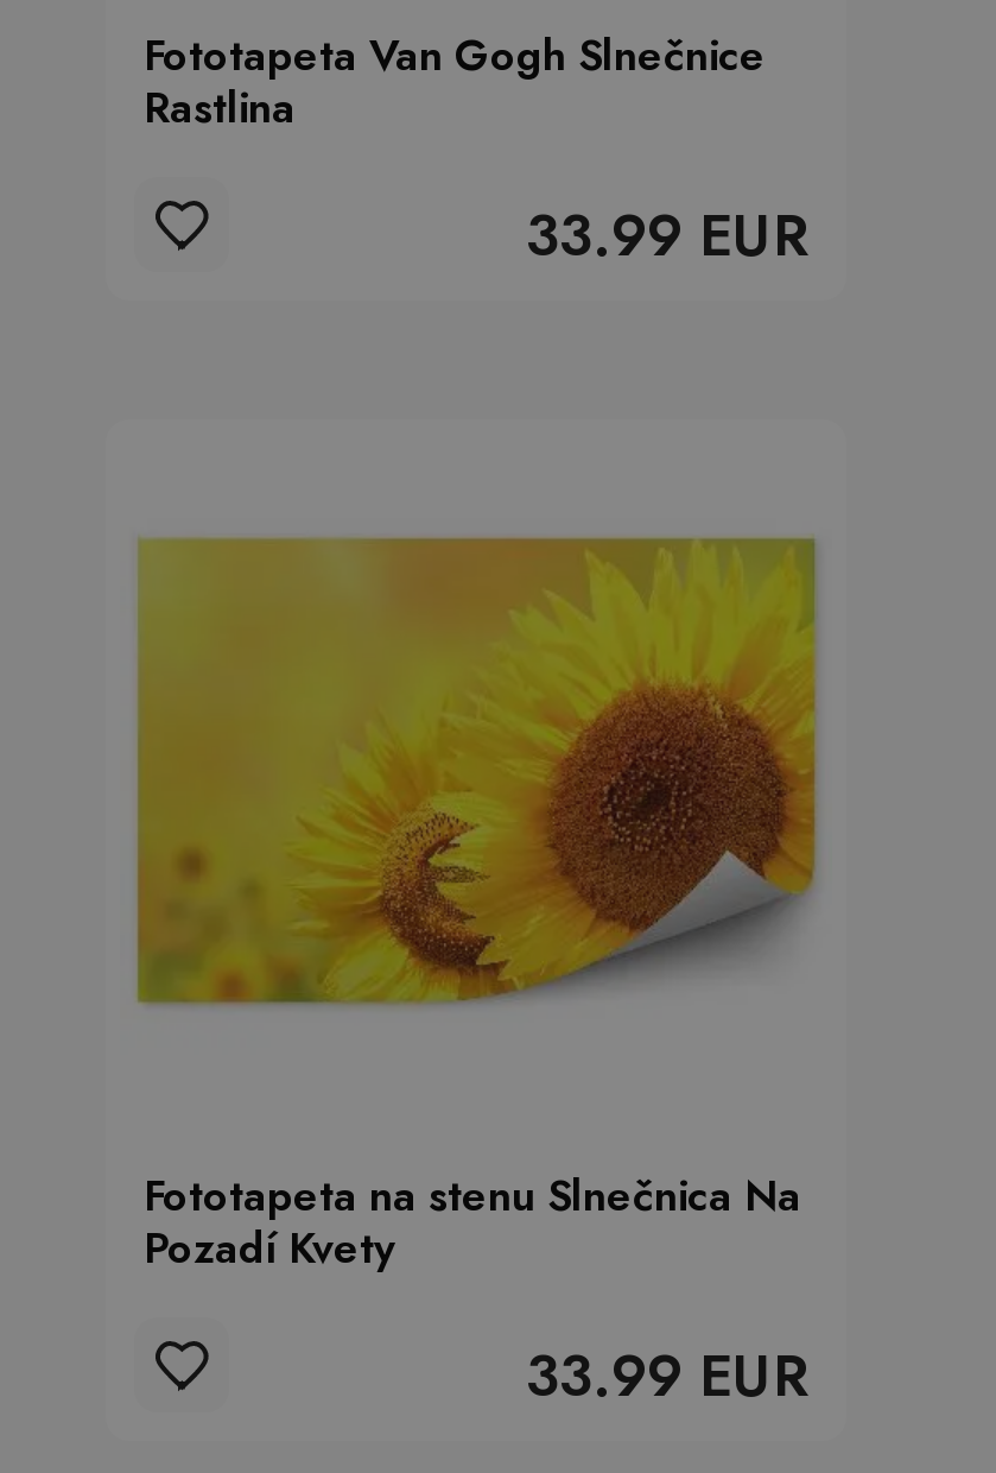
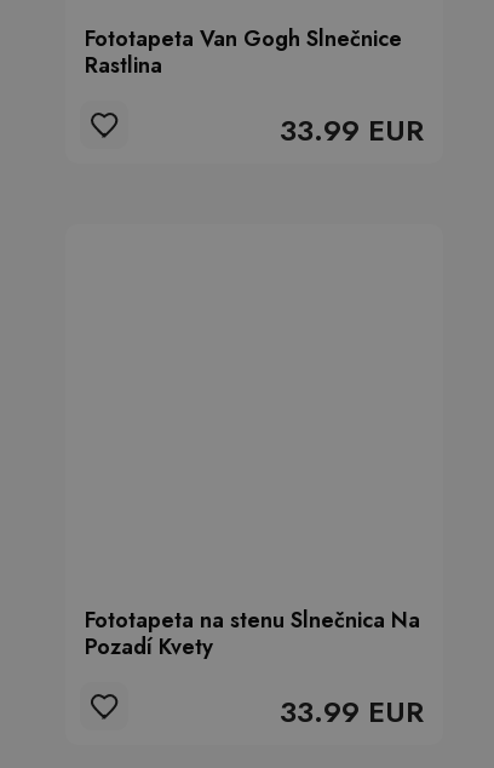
[134,533,820,1009] [image] -> none

